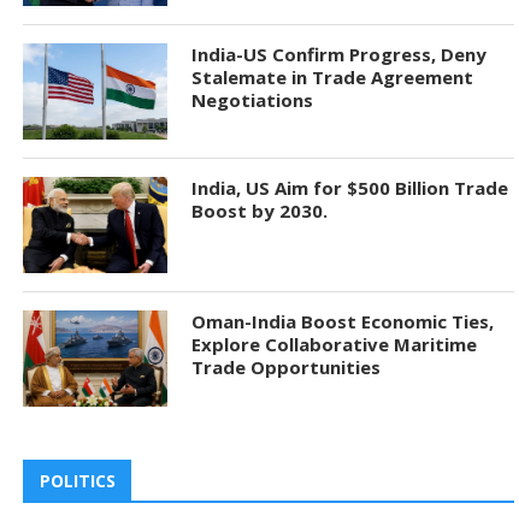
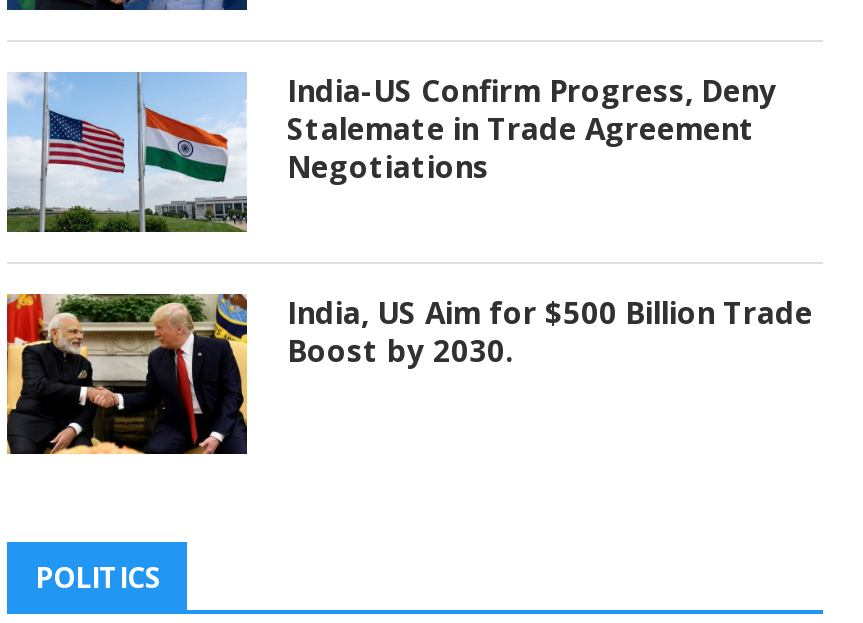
[22,309,494,408] [image] | Oman-India Boost Economic Ties, | Explore Collaborative Maritime | Trade Opportunities -> none

